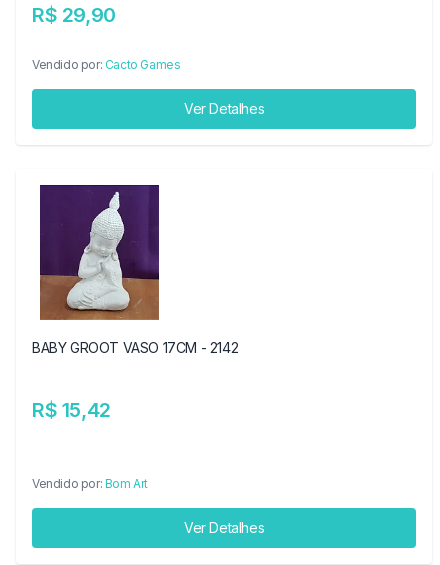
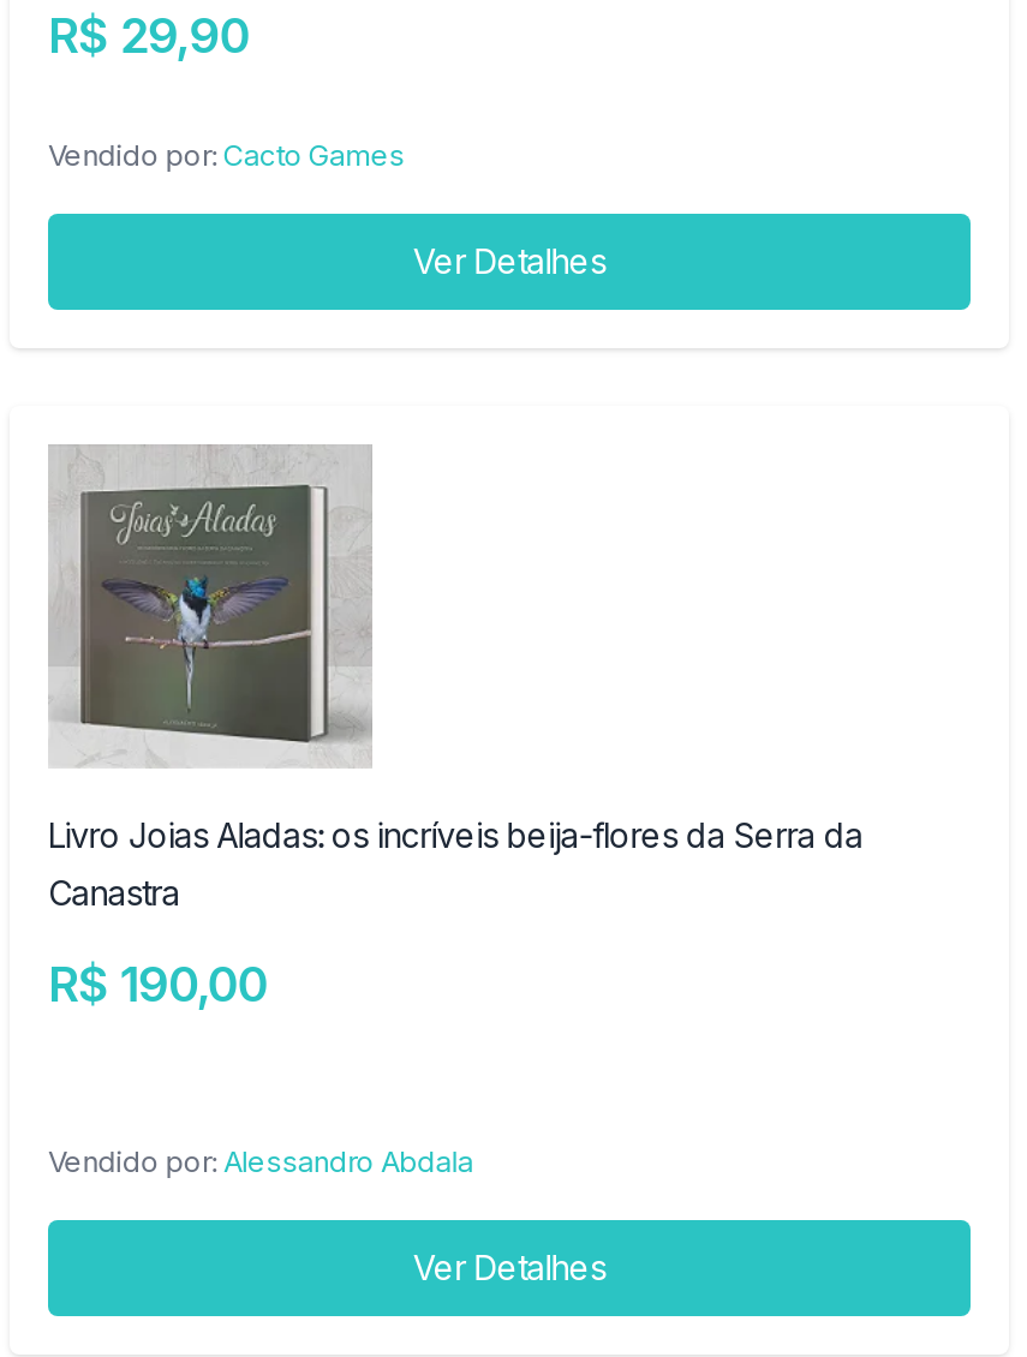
[32,184,238,356] [image] | BABY GROOT VASO 17CM - 2142 -> [48,444,863,913] [image] | Livro Joias Aladas: os incríveis beija-flores da Serra da | Canastra
[32,398,111,422] R$ 15,42 -> [48,956,268,1014] R$ 190,00
[32,476,148,491] Vendido por: Bom Art -> [48,1143,473,1179] Vendido por: Alessandro Abdala

